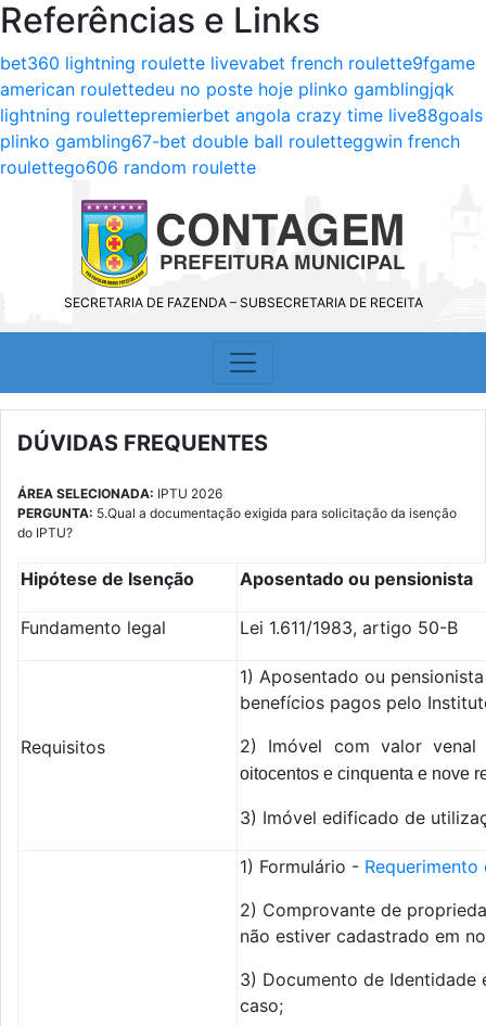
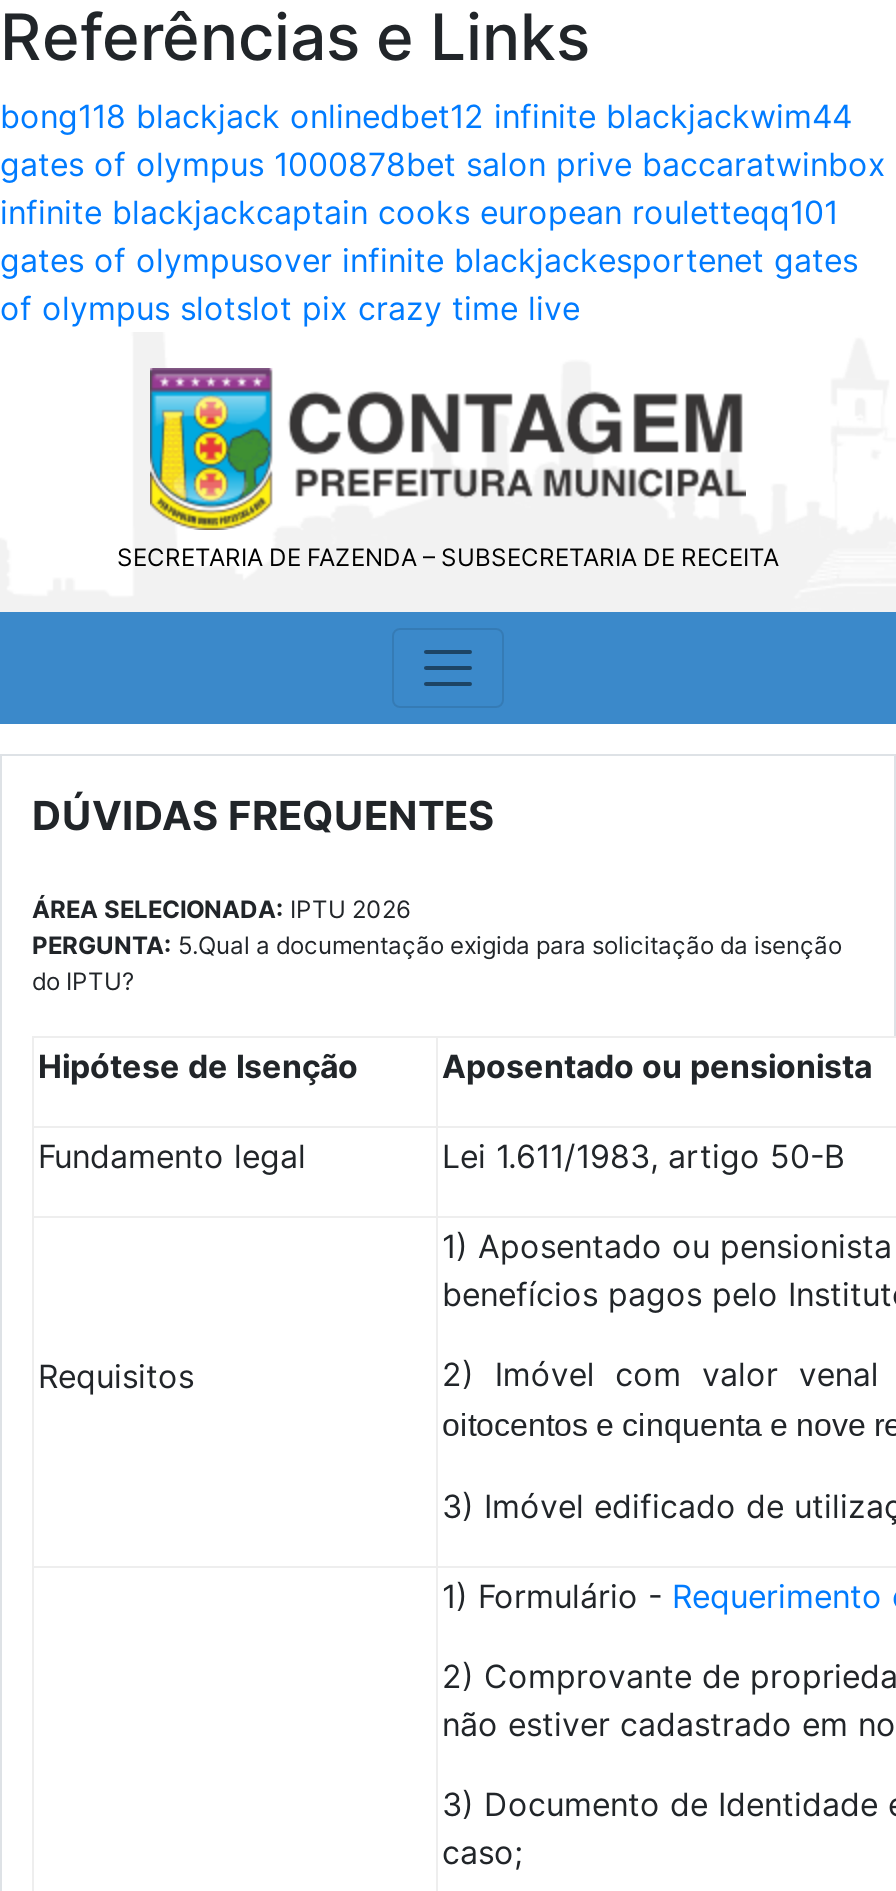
[0,52,483,178] bet360 lightning roulette livevabet french roulette9fgame | american roulettedeu no poste hoje plinko gamblingjqk | lightning roulettepremierbet angola crazy time live88goals | plinko gambling67-bet double ball rouletteggwin french | roulettego606 random roulette -> [0,96,886,328] bong118 blackjack onlinedbet12 infinite blackjackwim44 | gates of olympus 1000878bet salon prive baccaratwinbox | infinite blackjackcaptain cooks european rouletteqq101 | gates of olympusover infinite blackjackesportenet gates | of olympus slotslot pix crazy time live

